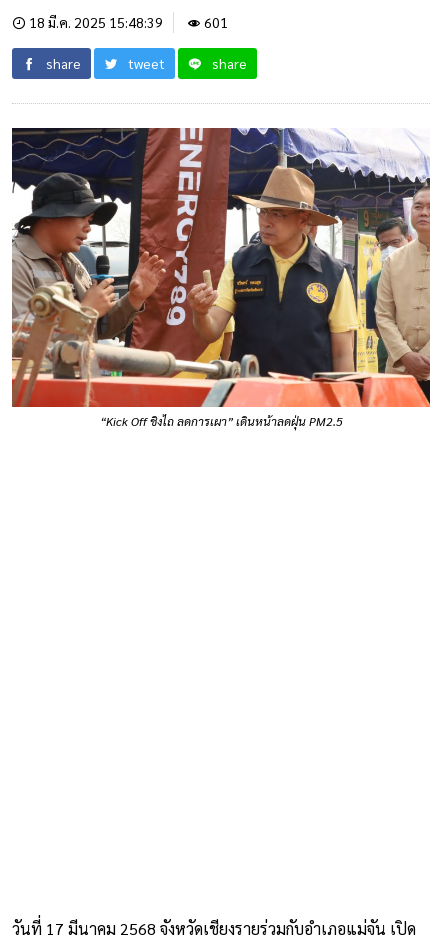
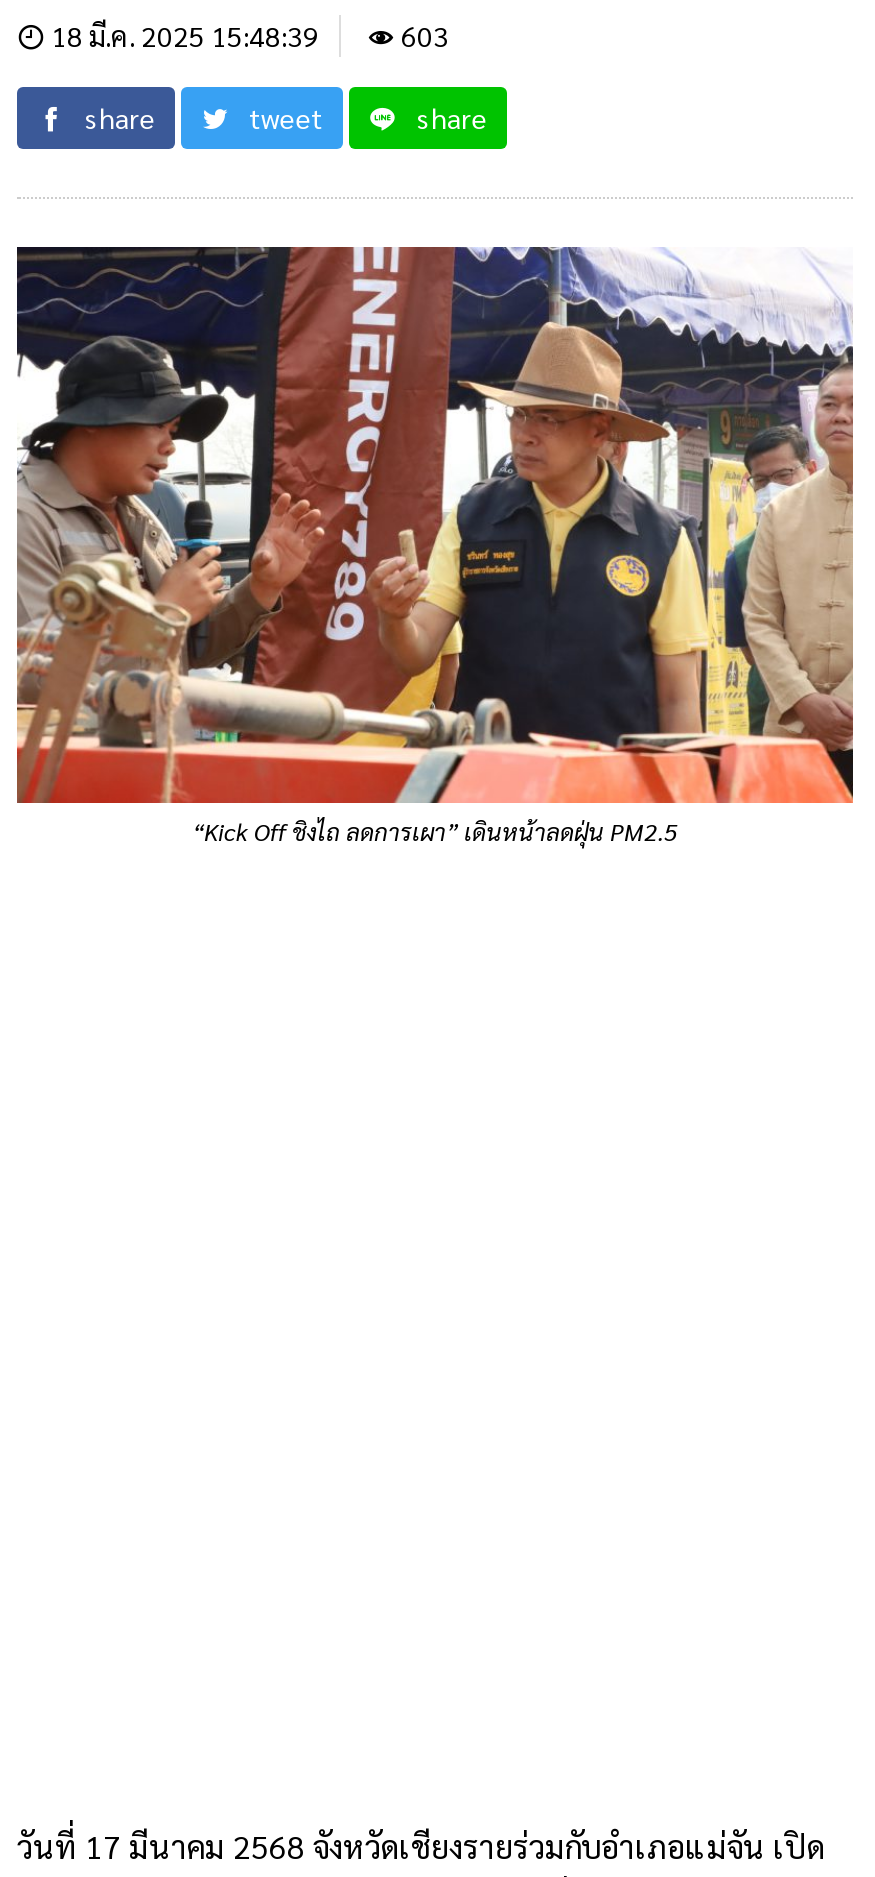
[201,13,228,31] 601 -> [395,17,449,53] 603

